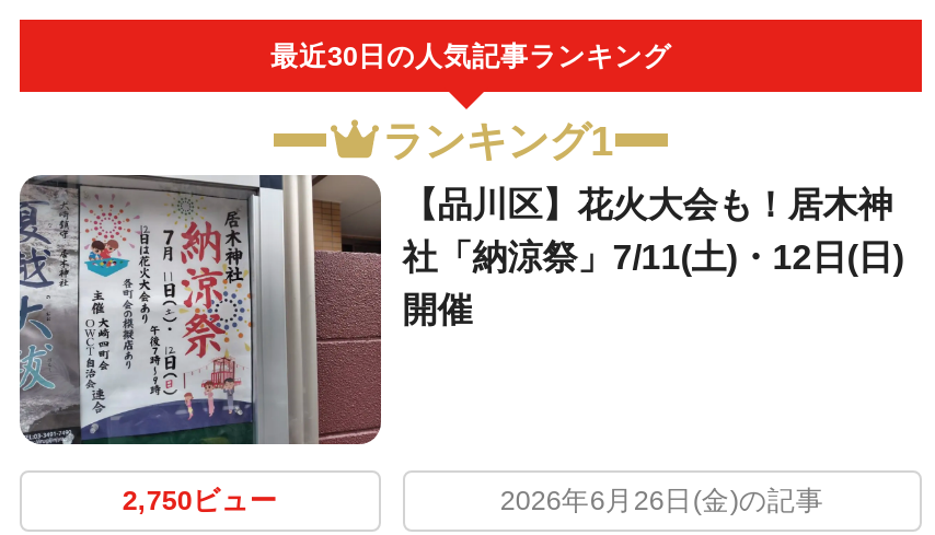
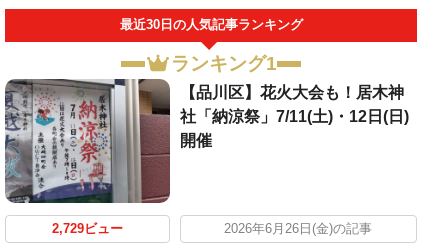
[122,486,278,516] 2,750ビュー -> [52,222,123,236] 2,729ビュー

